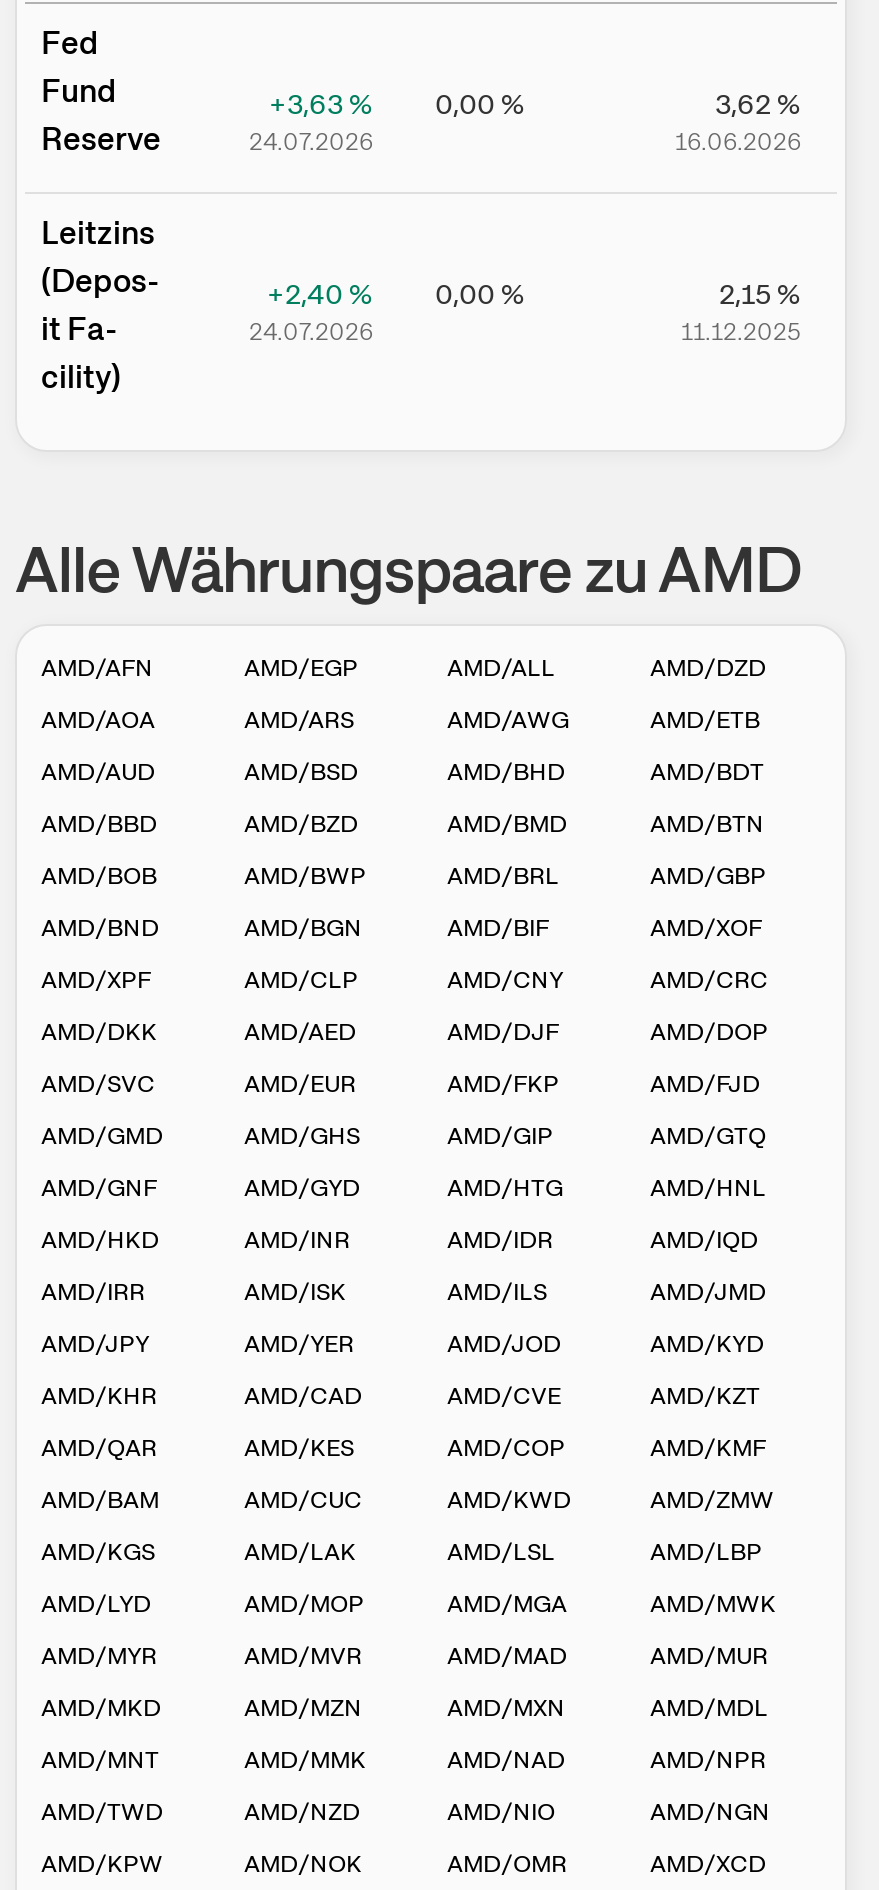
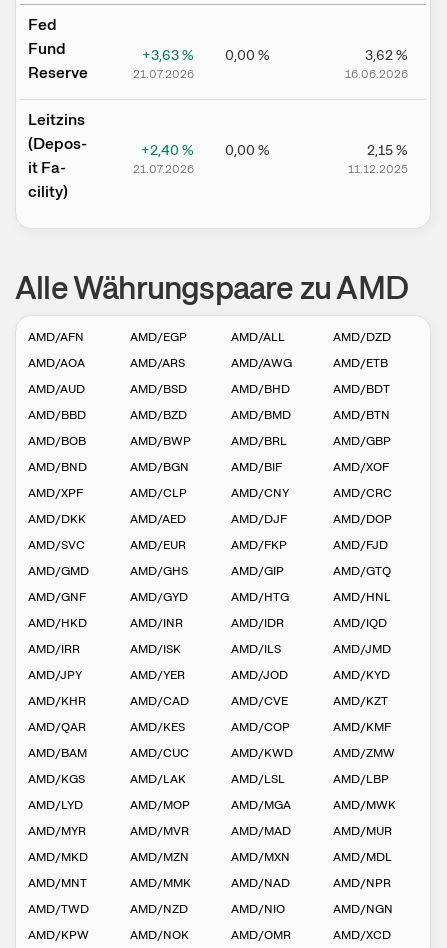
[249,126,373,158] 24.07.2026 -> [133,66,194,82] 21.07.2026
[249,316,373,348] 24.07.2026 -> [133,161,194,177] 21.07.2026

